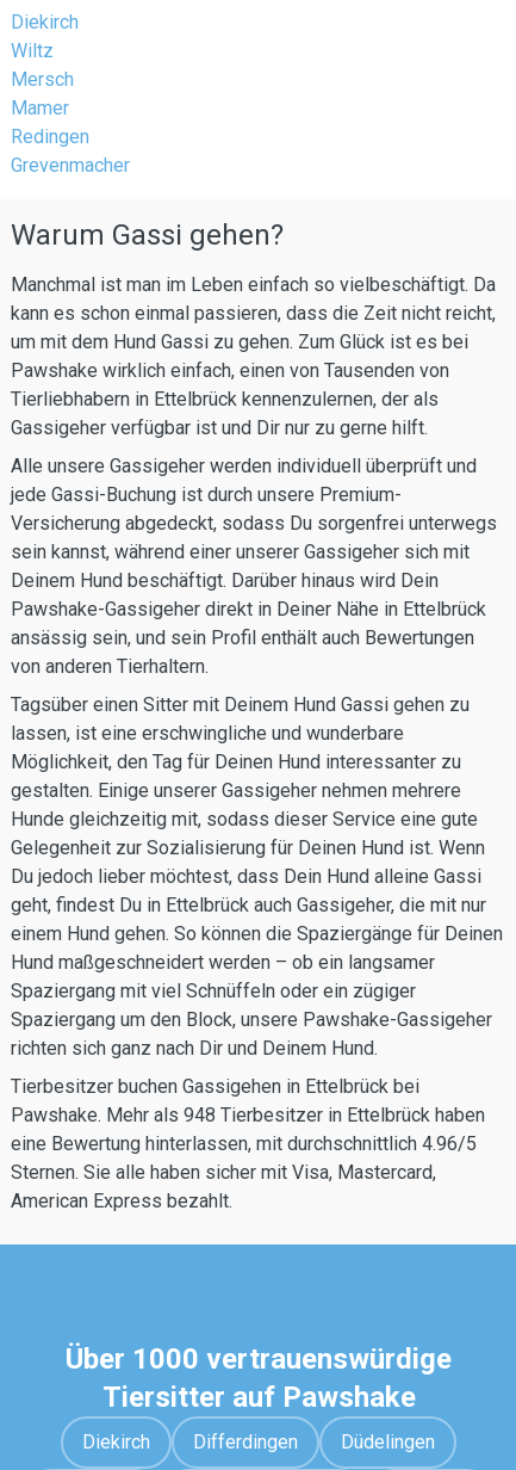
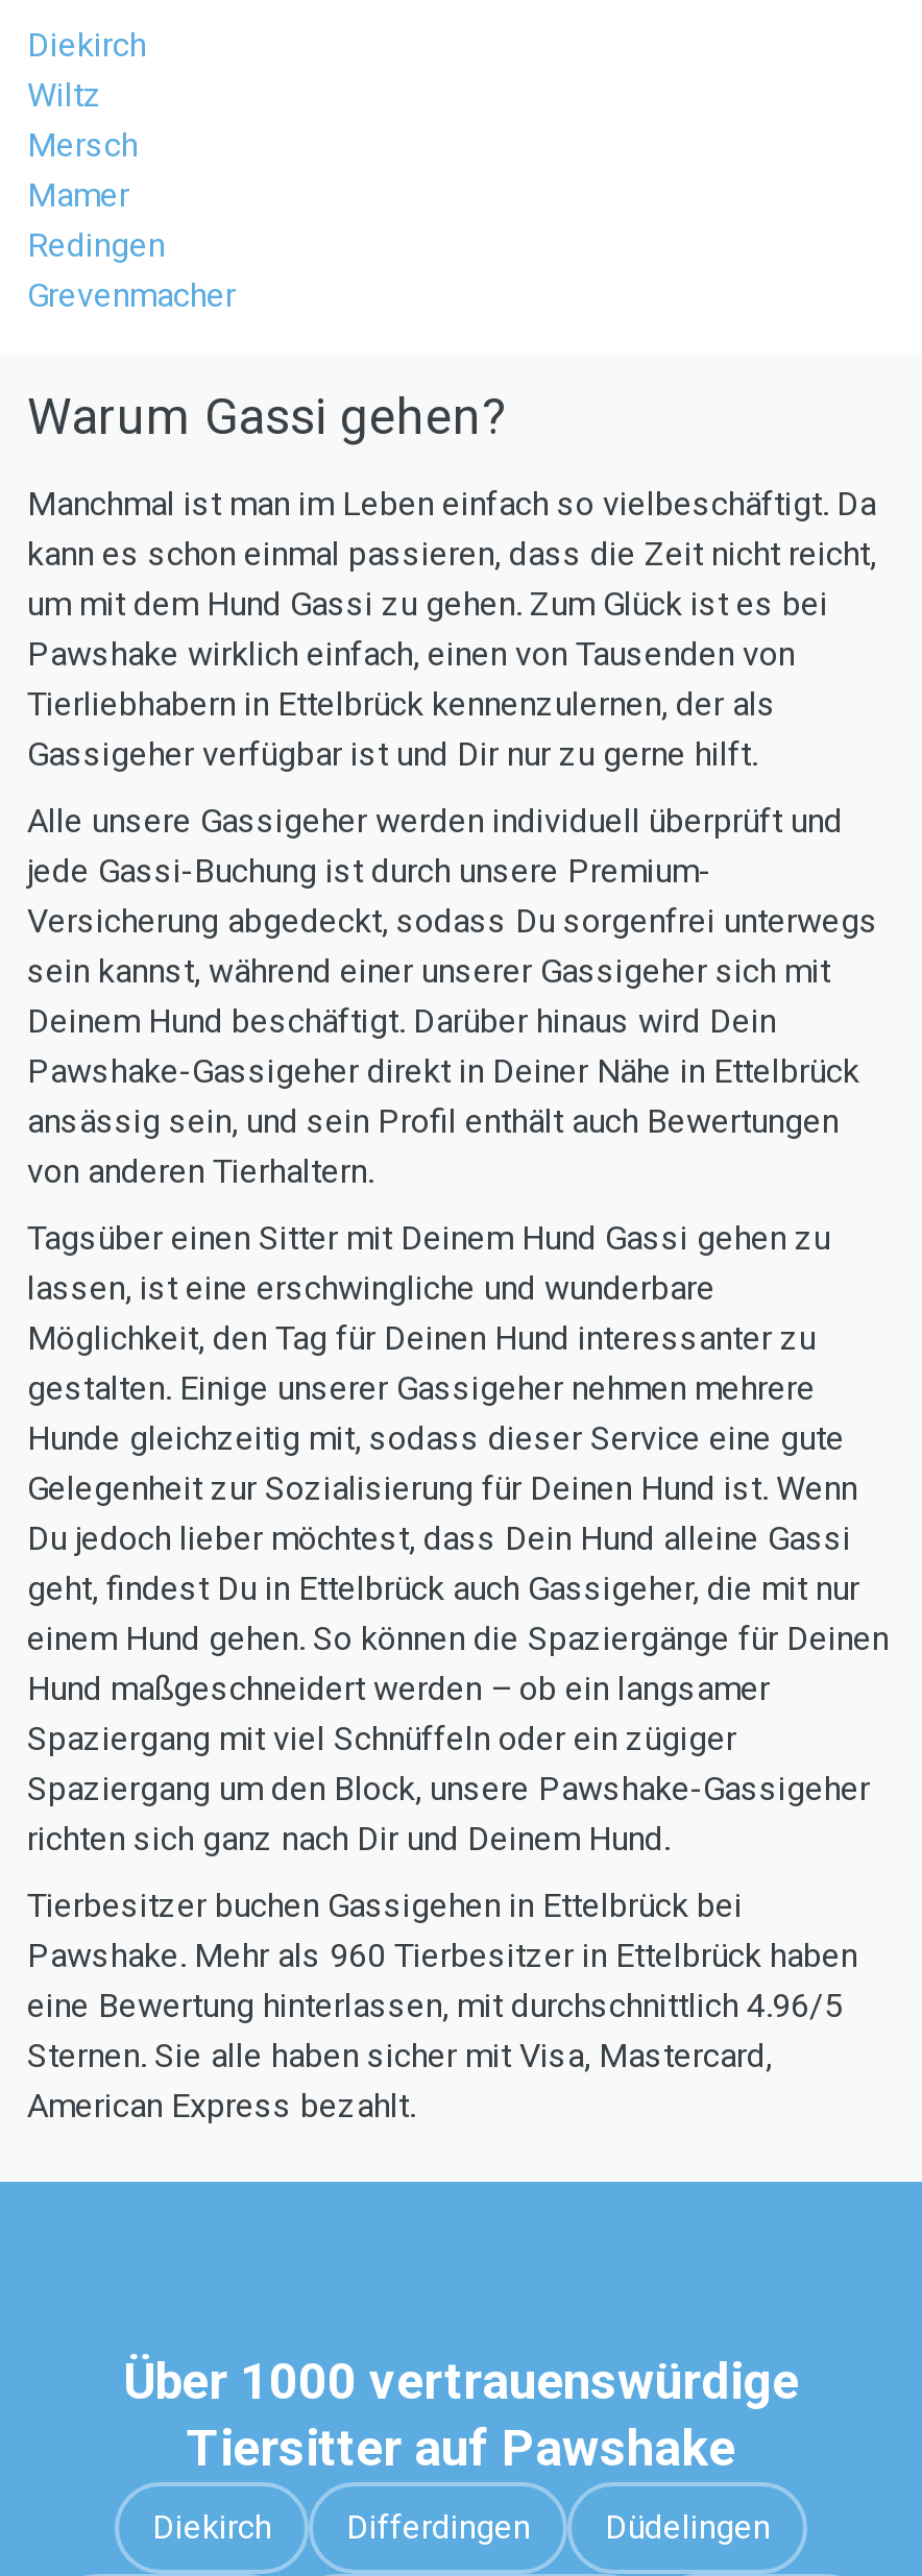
[11,1104,485,1126] Pawshake. Mehr als 948 Tierbesitzer in Ettelbrück haben -> [27,1936,857,1975] Pawshake. Mehr als 960 Tierbesitzer in Ettelbrück haben

